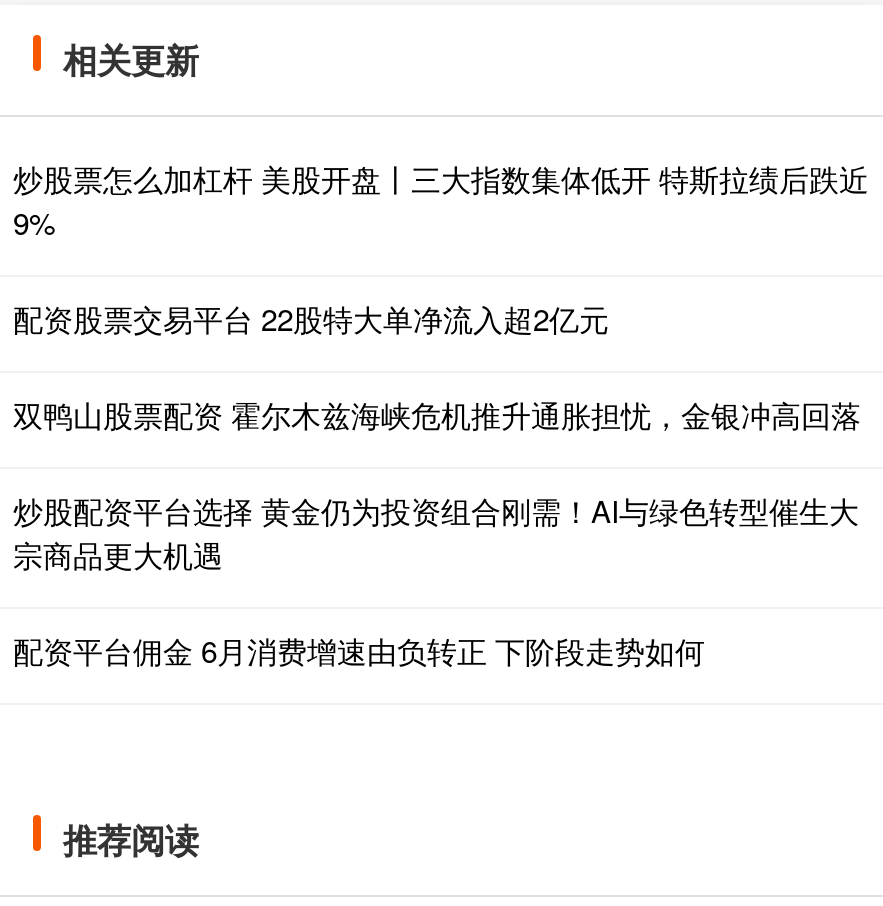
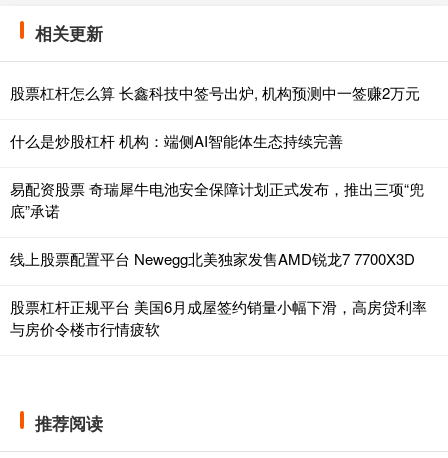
[13,157,869,243] 炒股票怎么加杠杆 美股开盘丨三大指数集体低开 特斯拉绩后跌近 | 9% -> [10,82,420,103] 股票杠杆怎么算 长鑫科技中签号出炉, 机构预测中一签赚2万元
[13,297,609,339] 配资股票交易平台 22股特大单净流入超2亿元 -> [10,130,343,151] 什么是炒股杠杆 机构：端侧AI智能体生态持续完善
[13,393,861,435] 双鸭山股票配资 霍尔木兹海峡危机推升通胀担忧，金银冲高回落 -> [10,178,424,221] 易配资股票 奇瑞犀牛电池安全保障计划正式发布，推出三项“兜 | 底”承诺
[13,489,859,575] 炒股配资平台选择 黄金仍为投资组合刚需！AI与绿色转型催生大 | 宗商品更大机遇 -> [10,248,415,269] 线上股票配置平台 Newegg北美独家发售AMD锐龙7 7700X3D
[13,629,705,671] 配资平台佣金 6月消费增速由负转正 下阶段走势如何 -> [10,296,427,339] 股票杠杆正规平台 美国6月成屋签约销量小幅下滑，高房贷利率 | 与房价令楼市行情疲软

